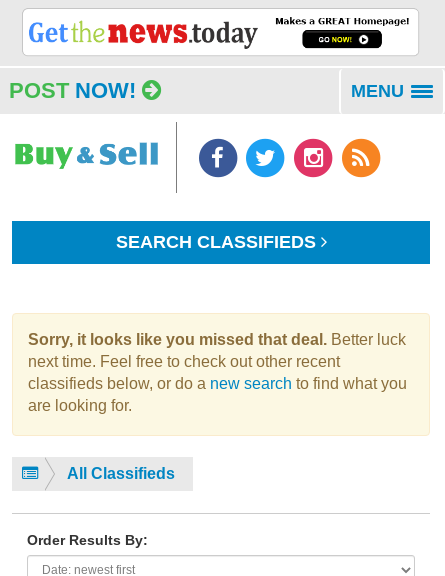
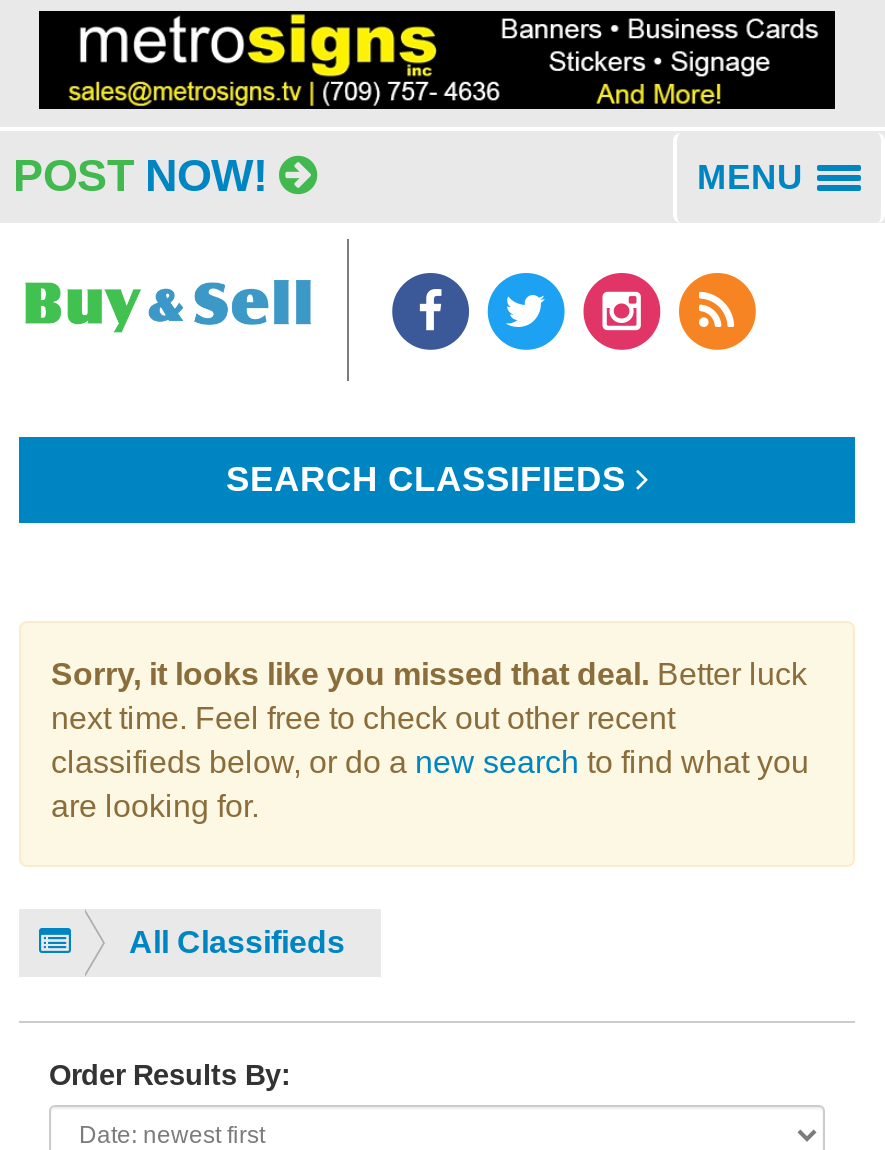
[22,8,420,57] [image] -> [37,9,837,111] [image]

